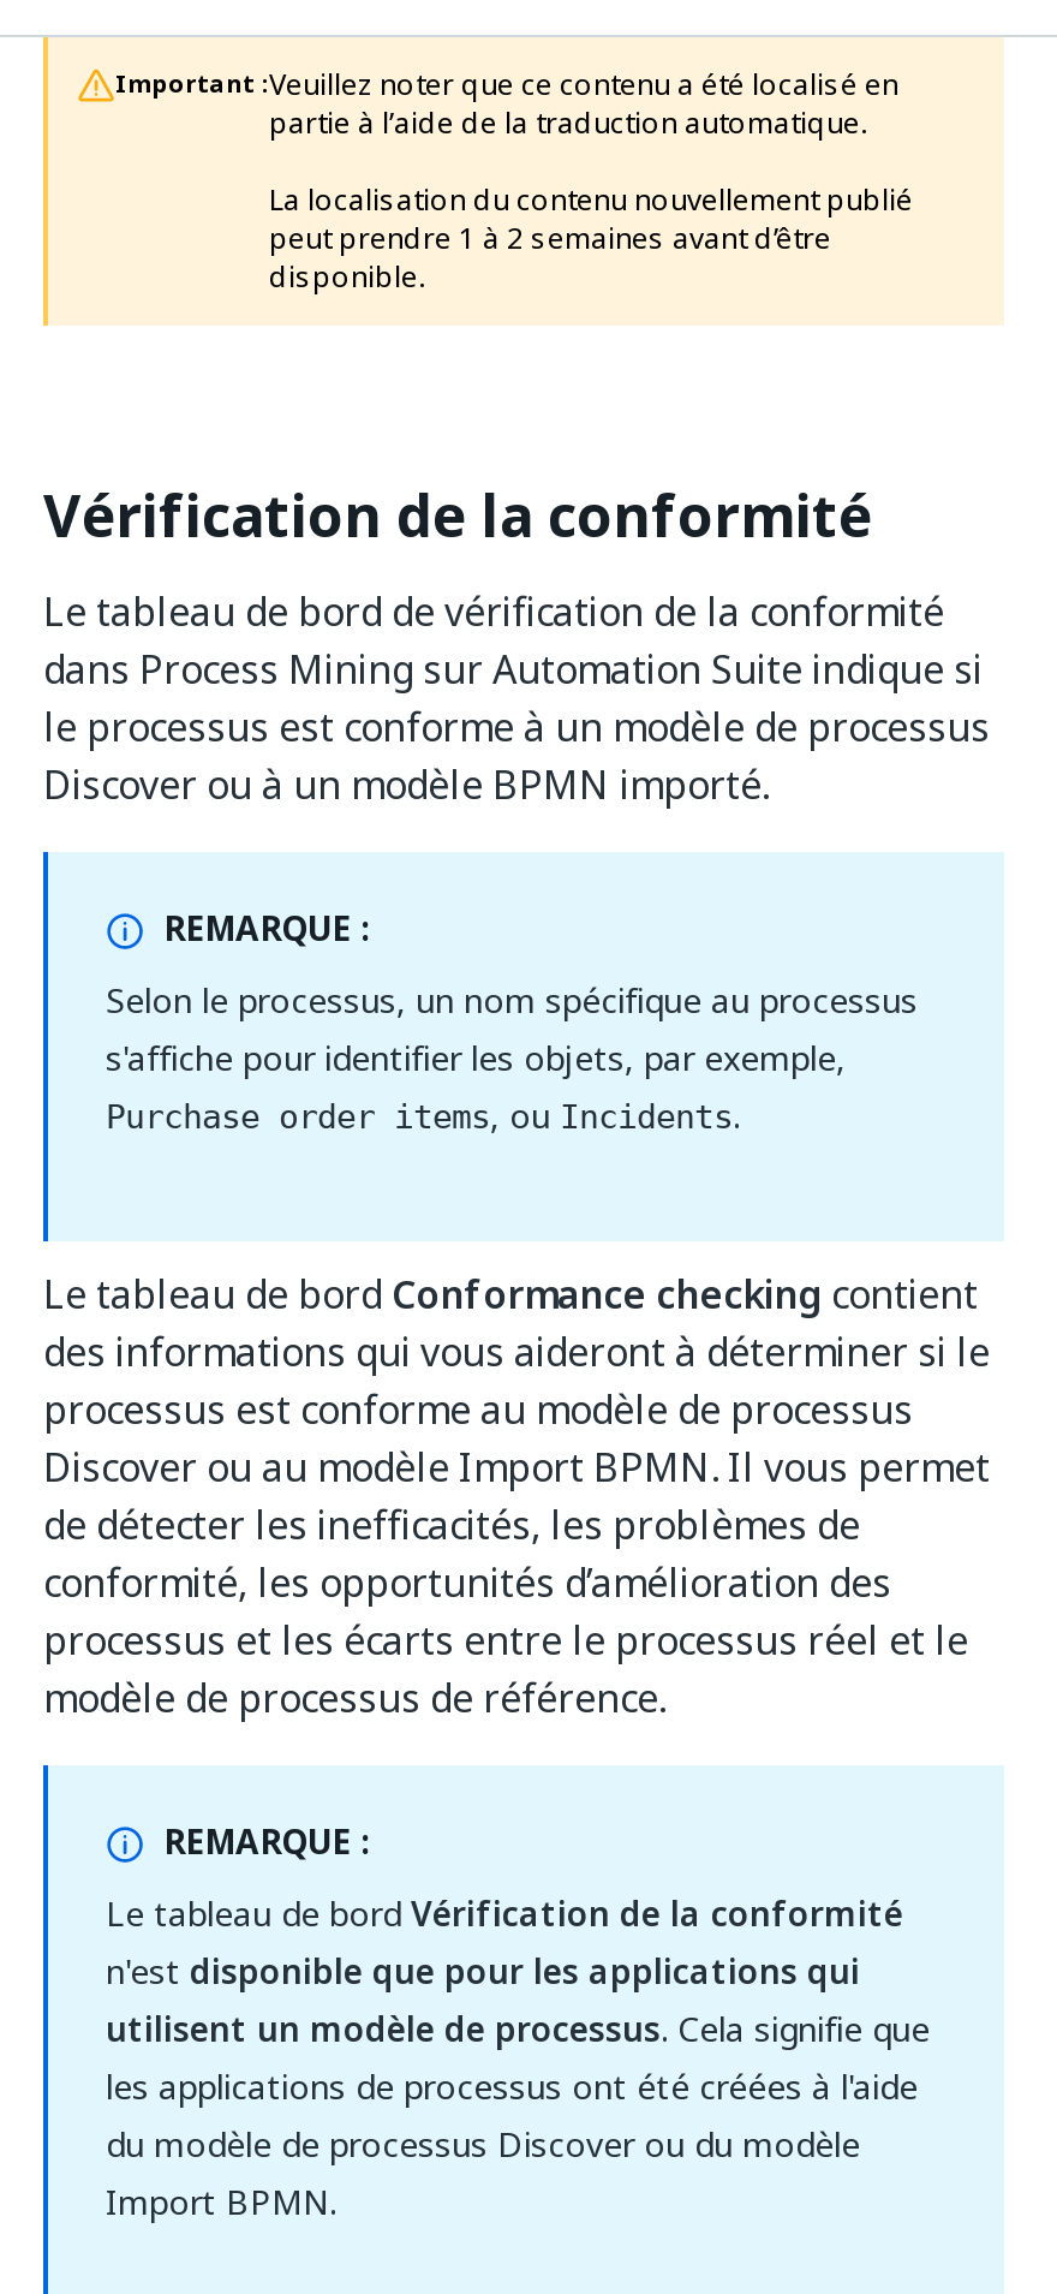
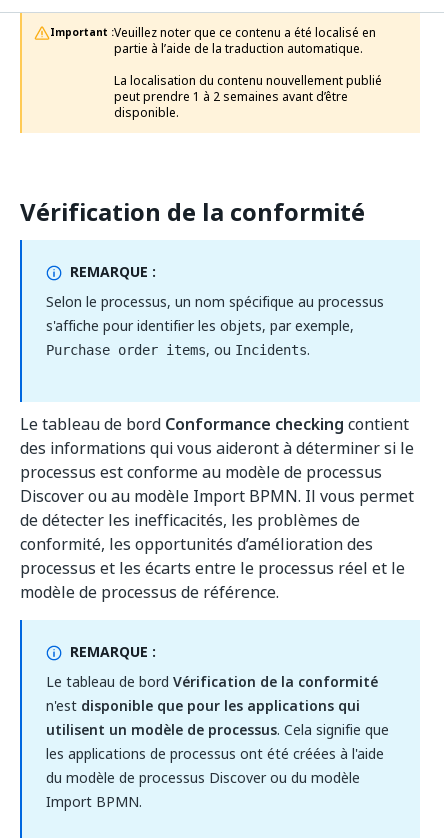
[43,583,990,814] Le tableau de bord de vérification de la conformité | dans Process Mining sur Automation Suite indique si | le processus est conforme à un modèle de processus | Discover ou à un modèle BPMN importé. -> none

